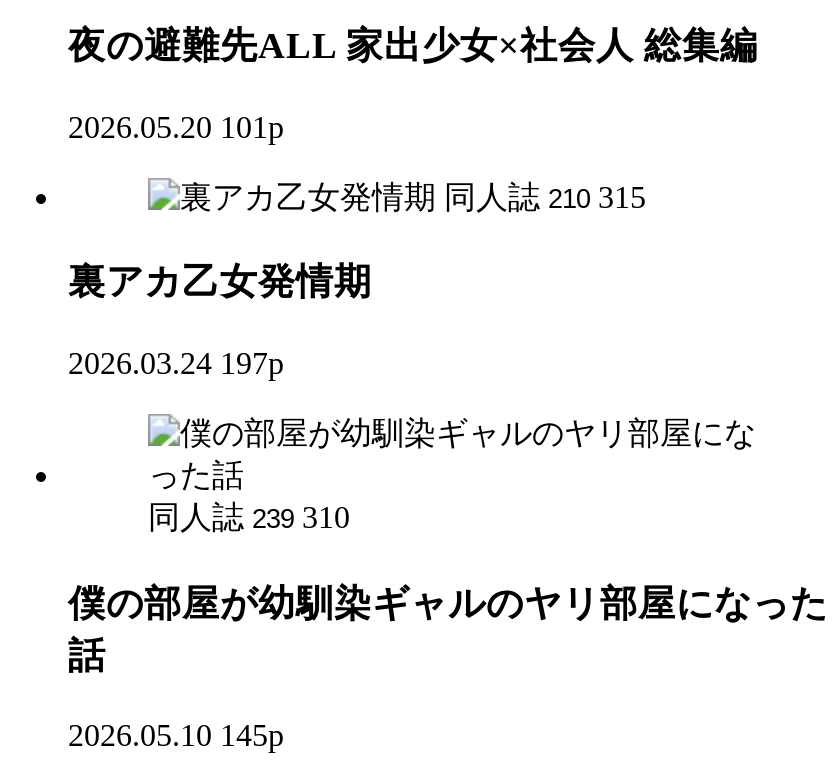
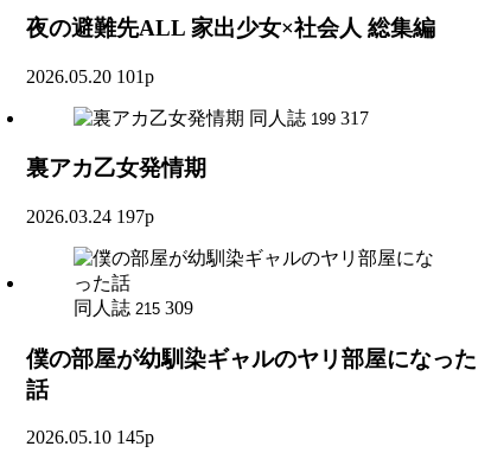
[444,179,646,213] 同人誌 210 315 -> [249,107,369,128] 同人誌 199 317
[148,500,350,534] 同人誌 239 310 -> [74,298,193,318] 同人誌 215 309

